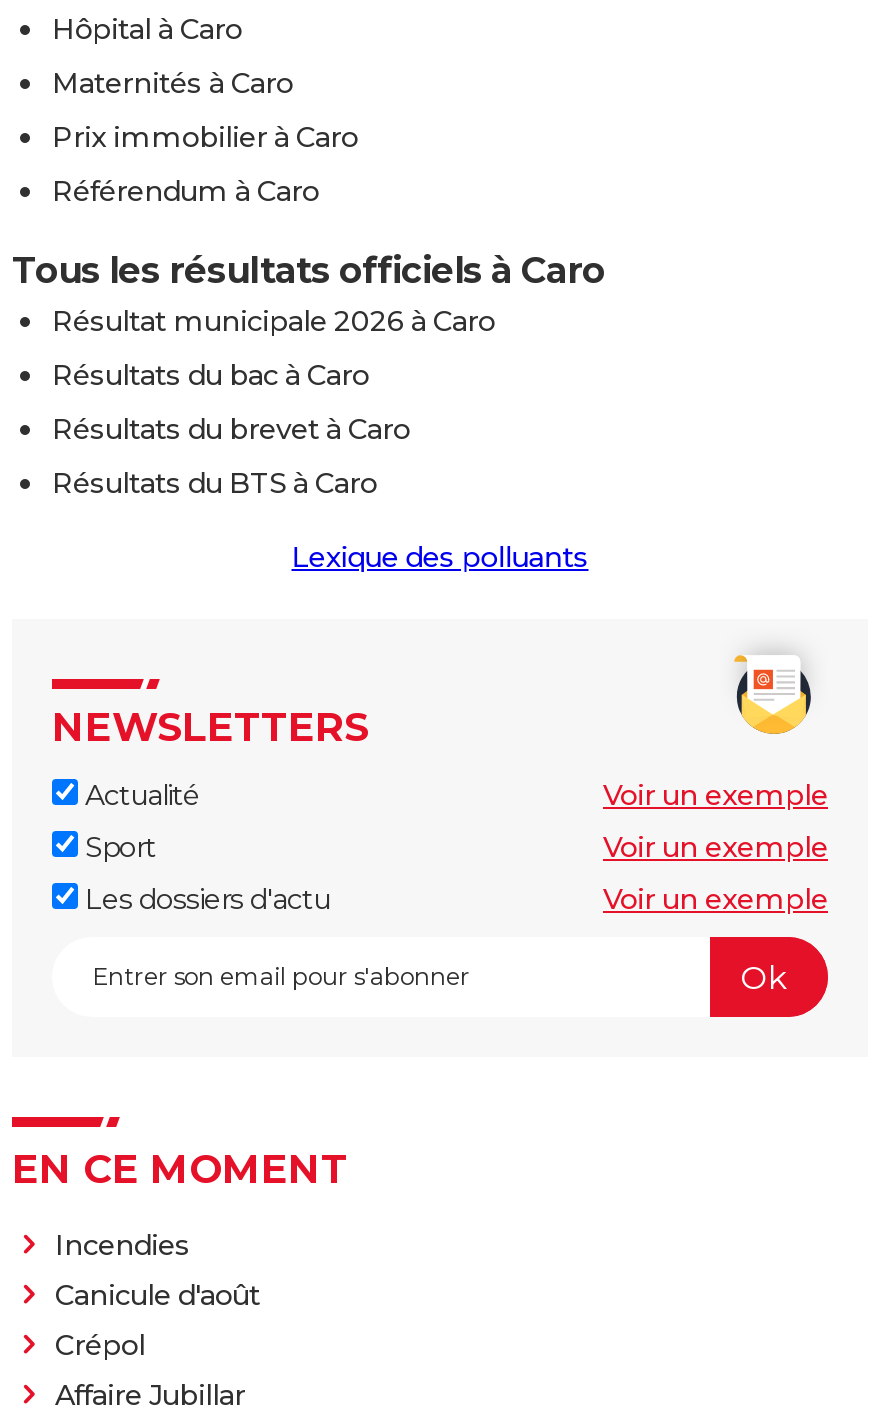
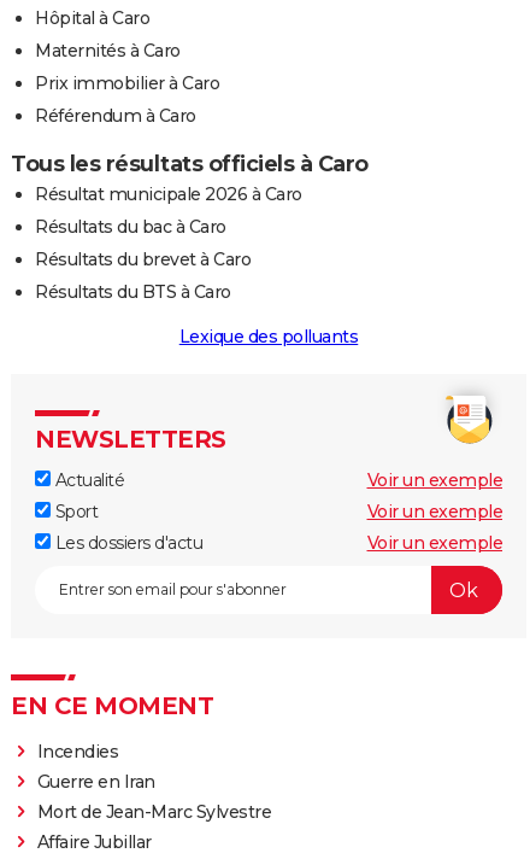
[55,1278,260,1364] Canicule d'août | Crépol -> [37,771,271,823] Guerre en Iran | Mort de Jean-Marc Sylvestre

